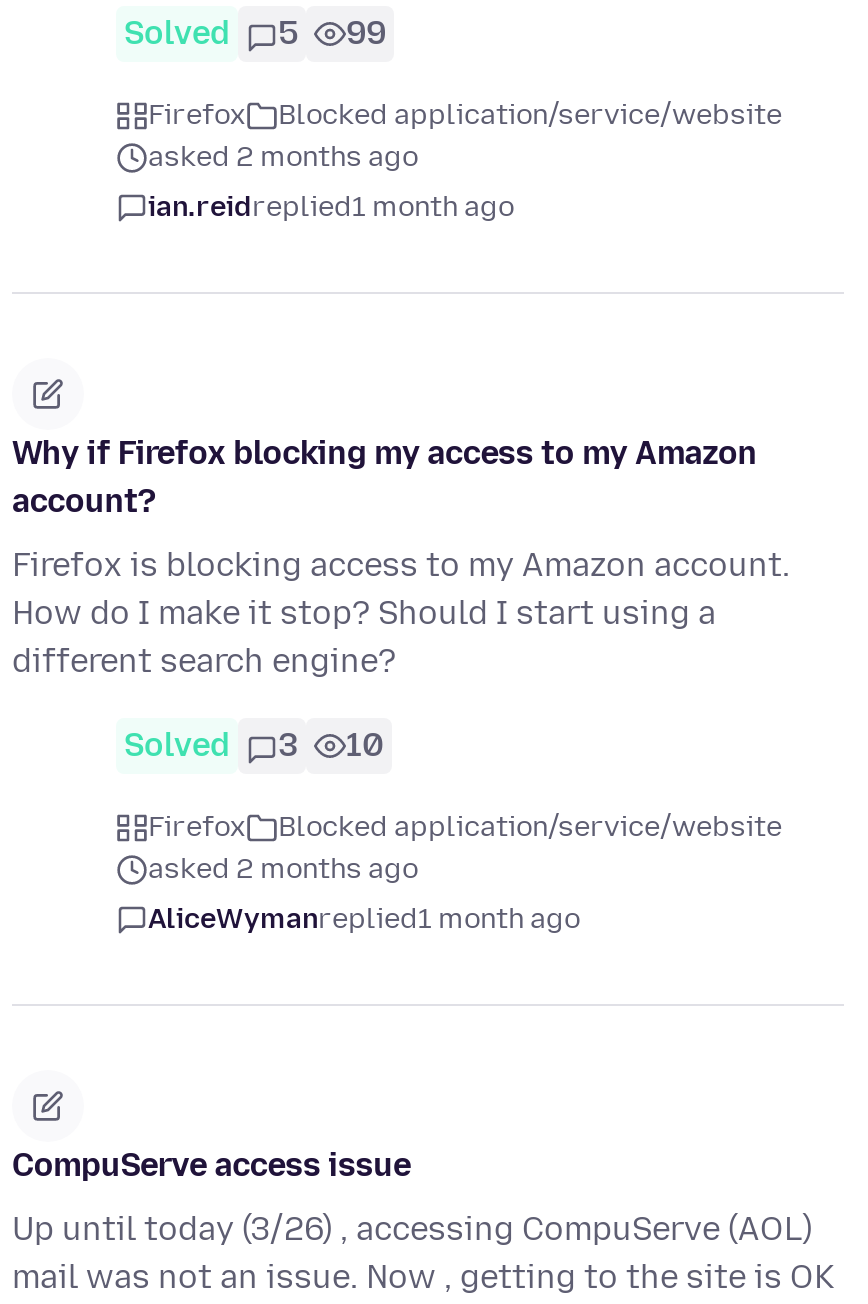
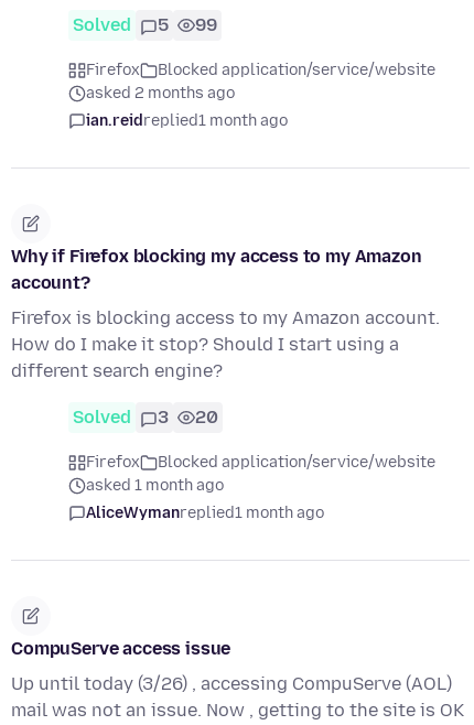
[124,727,384,765] Solved 3 10 -> [73,407,218,428] Solved 3 20
[148,853,418,887] asked 2 months ago -> [86,477,224,495] asked 1 month ago

